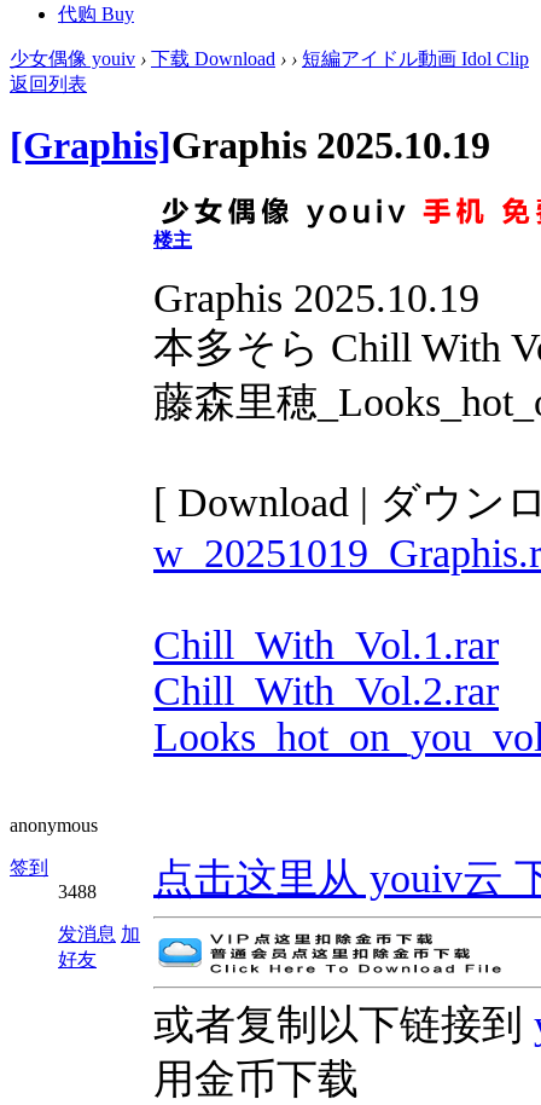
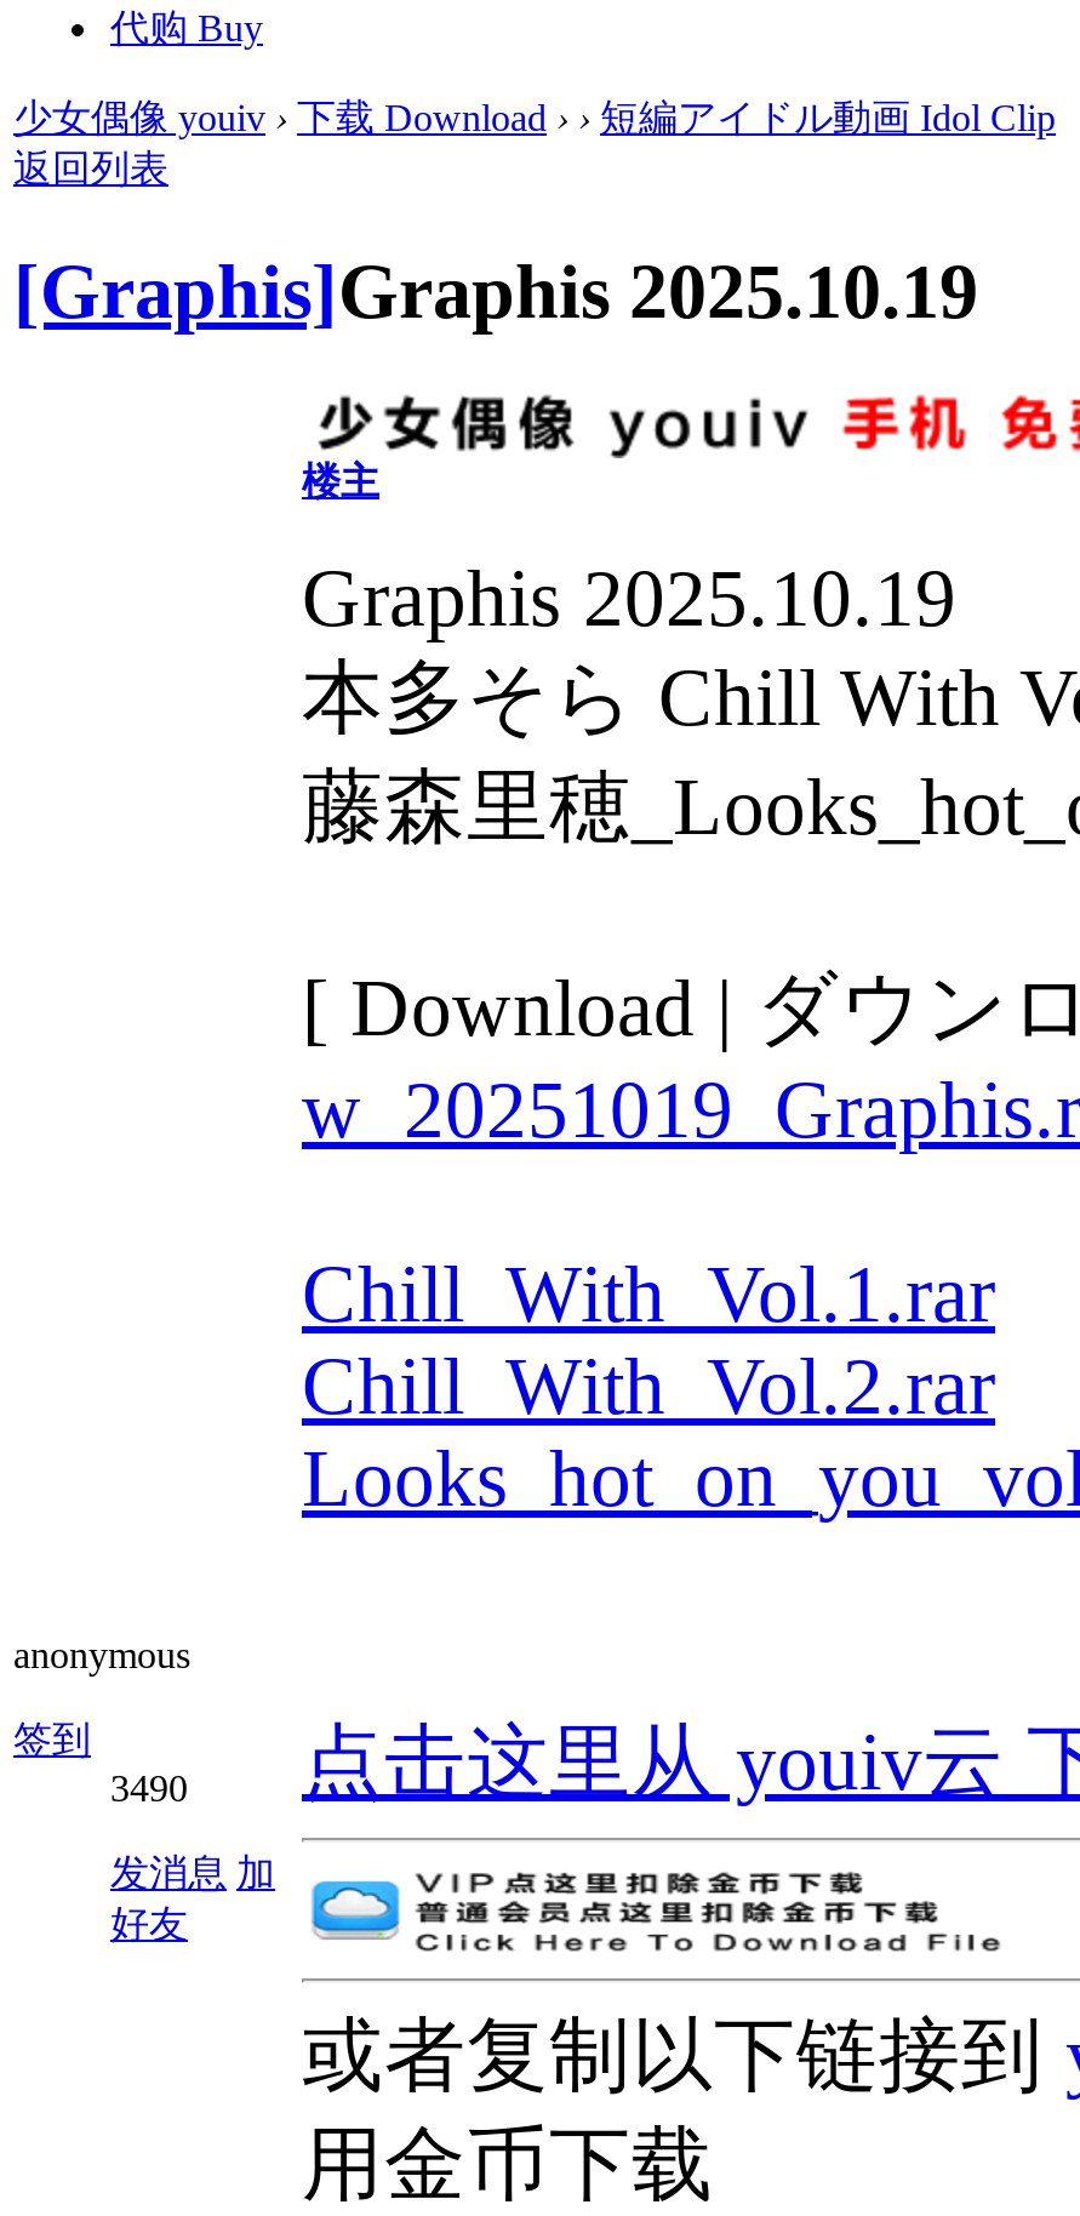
[58,881,97,902] 3488 -> [110,1767,188,1808] 3490

